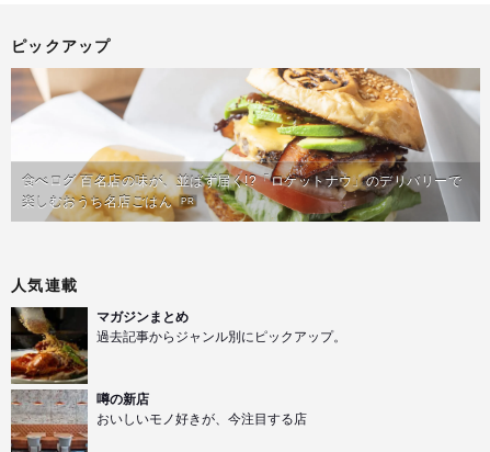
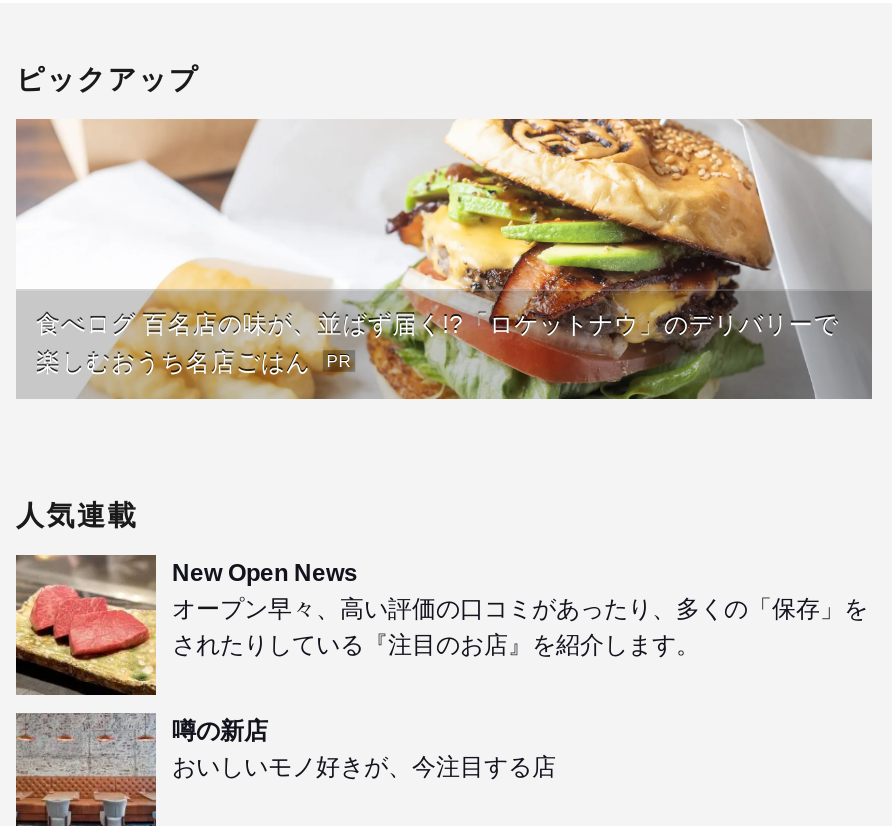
[10,306,346,384] [image] | マガジンまとめ | 過去記事からジャンル別にピックアップ。 -> [14,554,868,696] [image] | New Open News | オープン早々、高い評価の口コミがあったり、多くの「保存」を | されたりしている『注目のお店』を紹介します。

